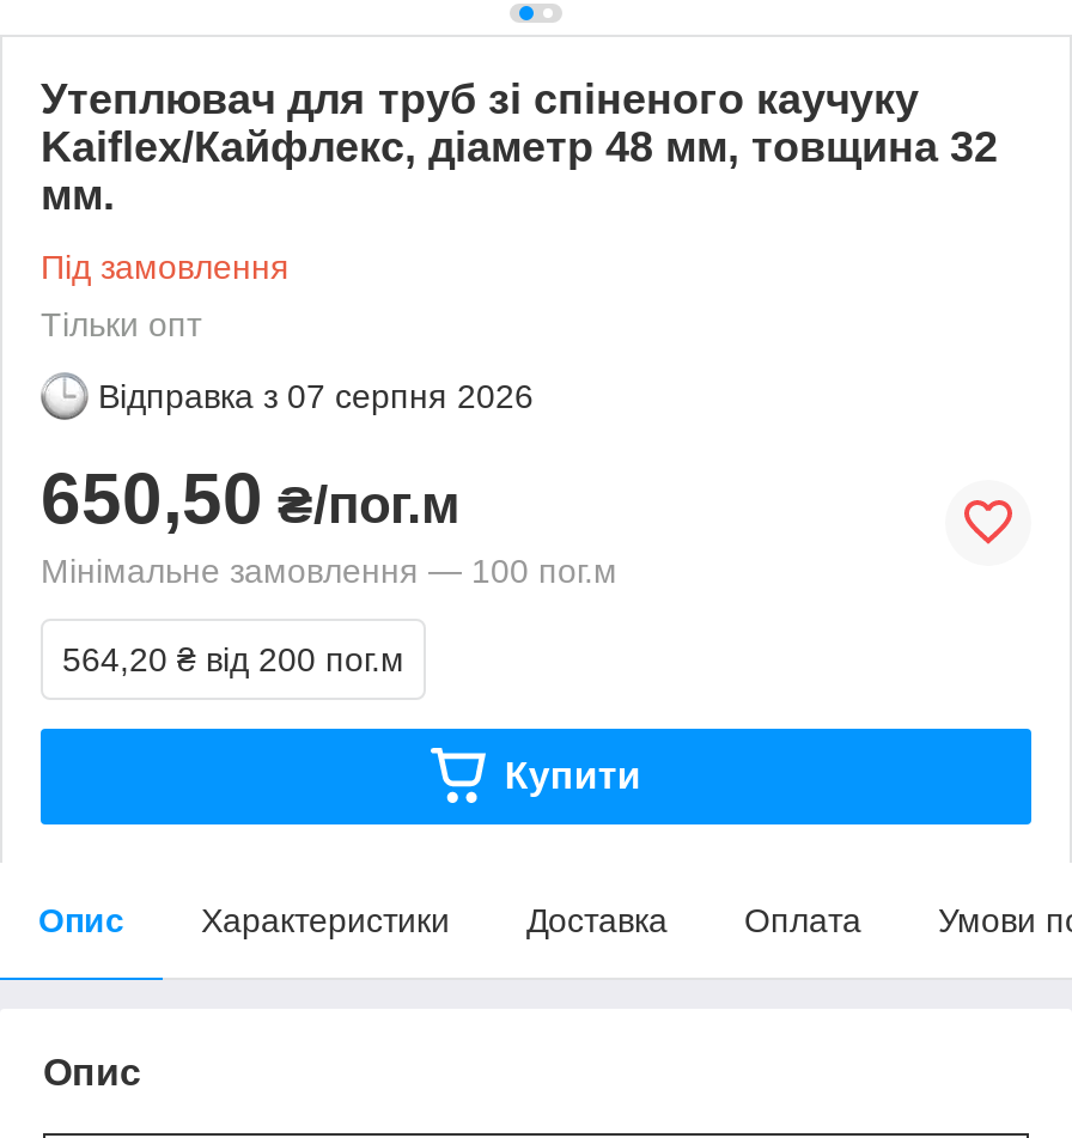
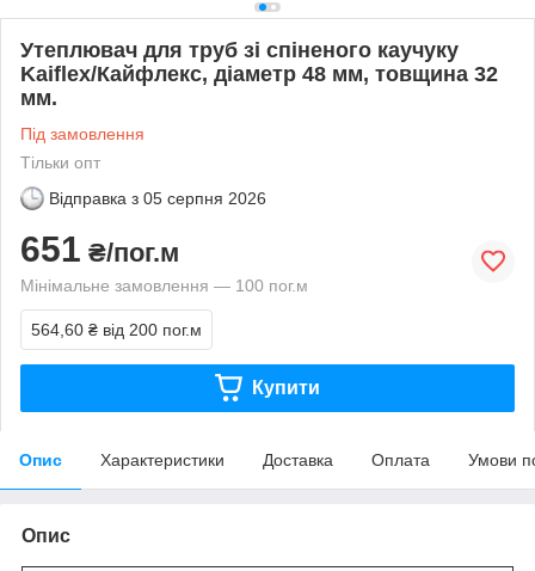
[98,376,534,415] Відправка з 07 серпня 2026 -> [49,189,266,208] Відправка з 05 серпня 2026
[41,458,459,537] 650,50 ₴/пог.м -> [20,229,179,269] 651 ₴/пог.м
[62,640,404,678] 564,20 ₴ від 200 пог.м -> [31,320,202,339] 564,60 ₴ від 200 пог.м

